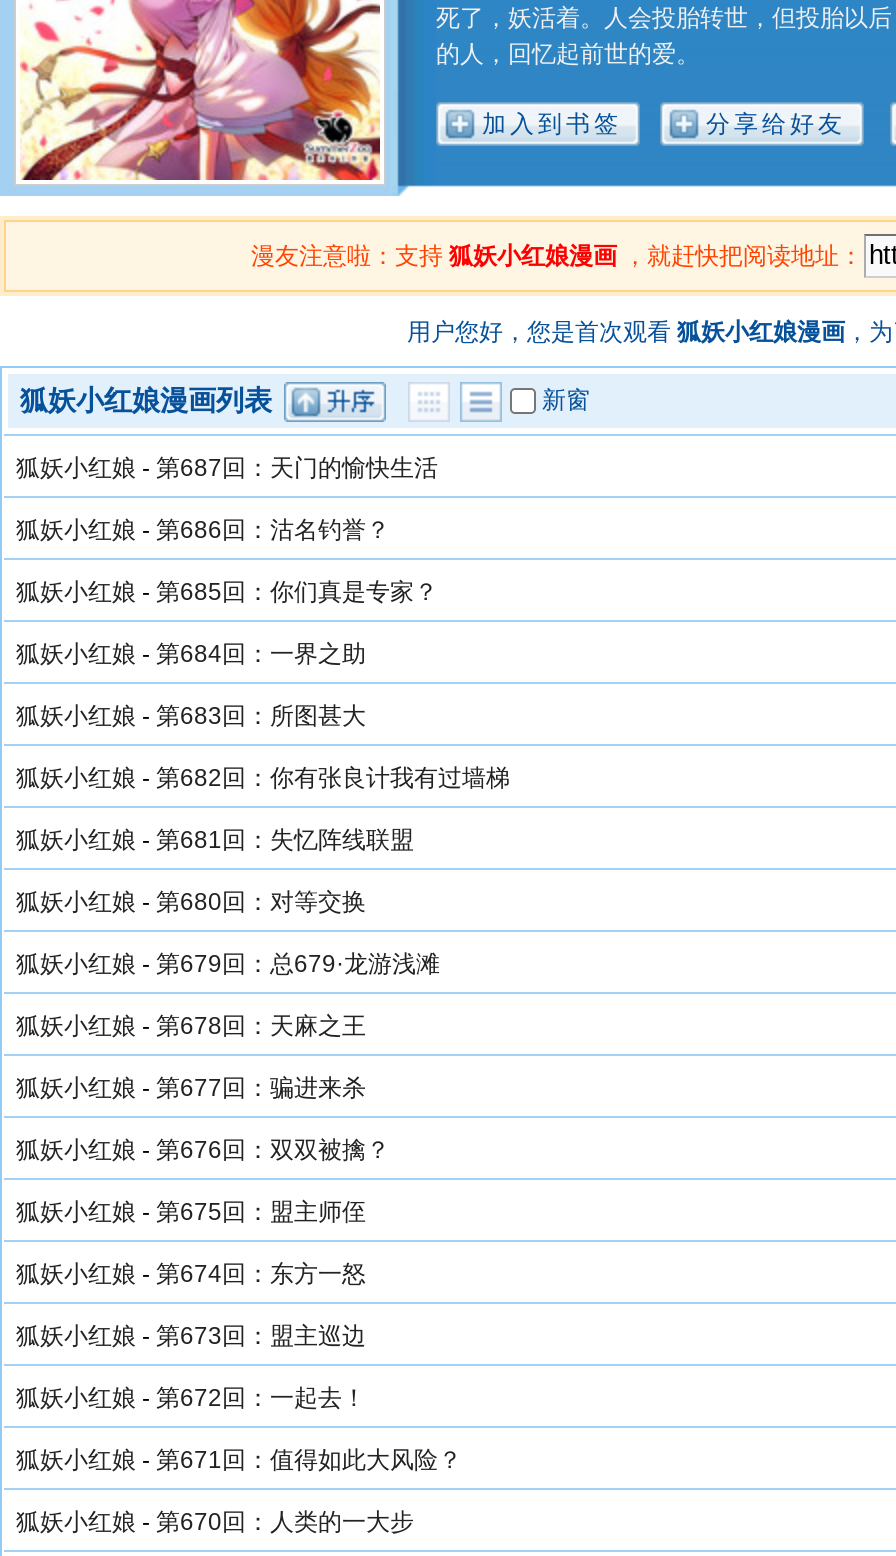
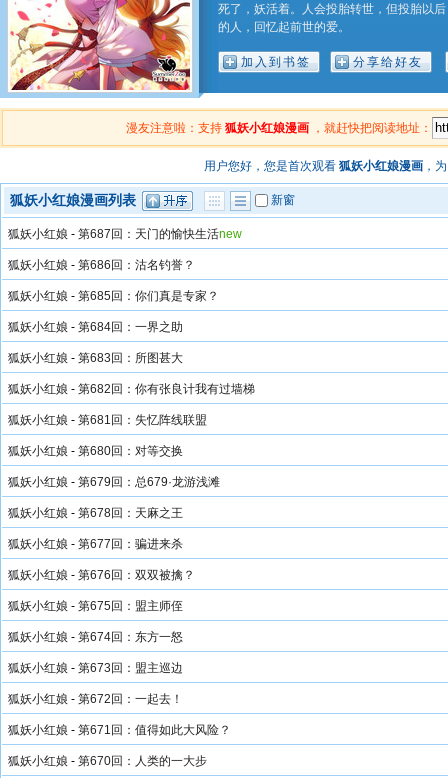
[16,454,438,482] 狐妖小红娘-第687回：天门的愉快生活 -> [8,227,242,241] 狐妖小红娘-第687回：天门的愉快生活new

